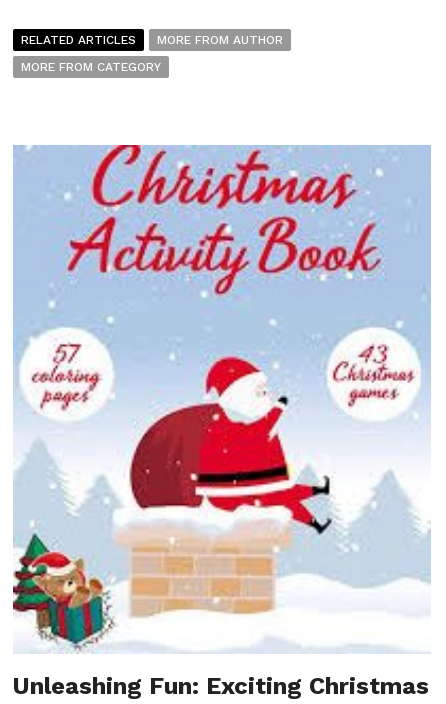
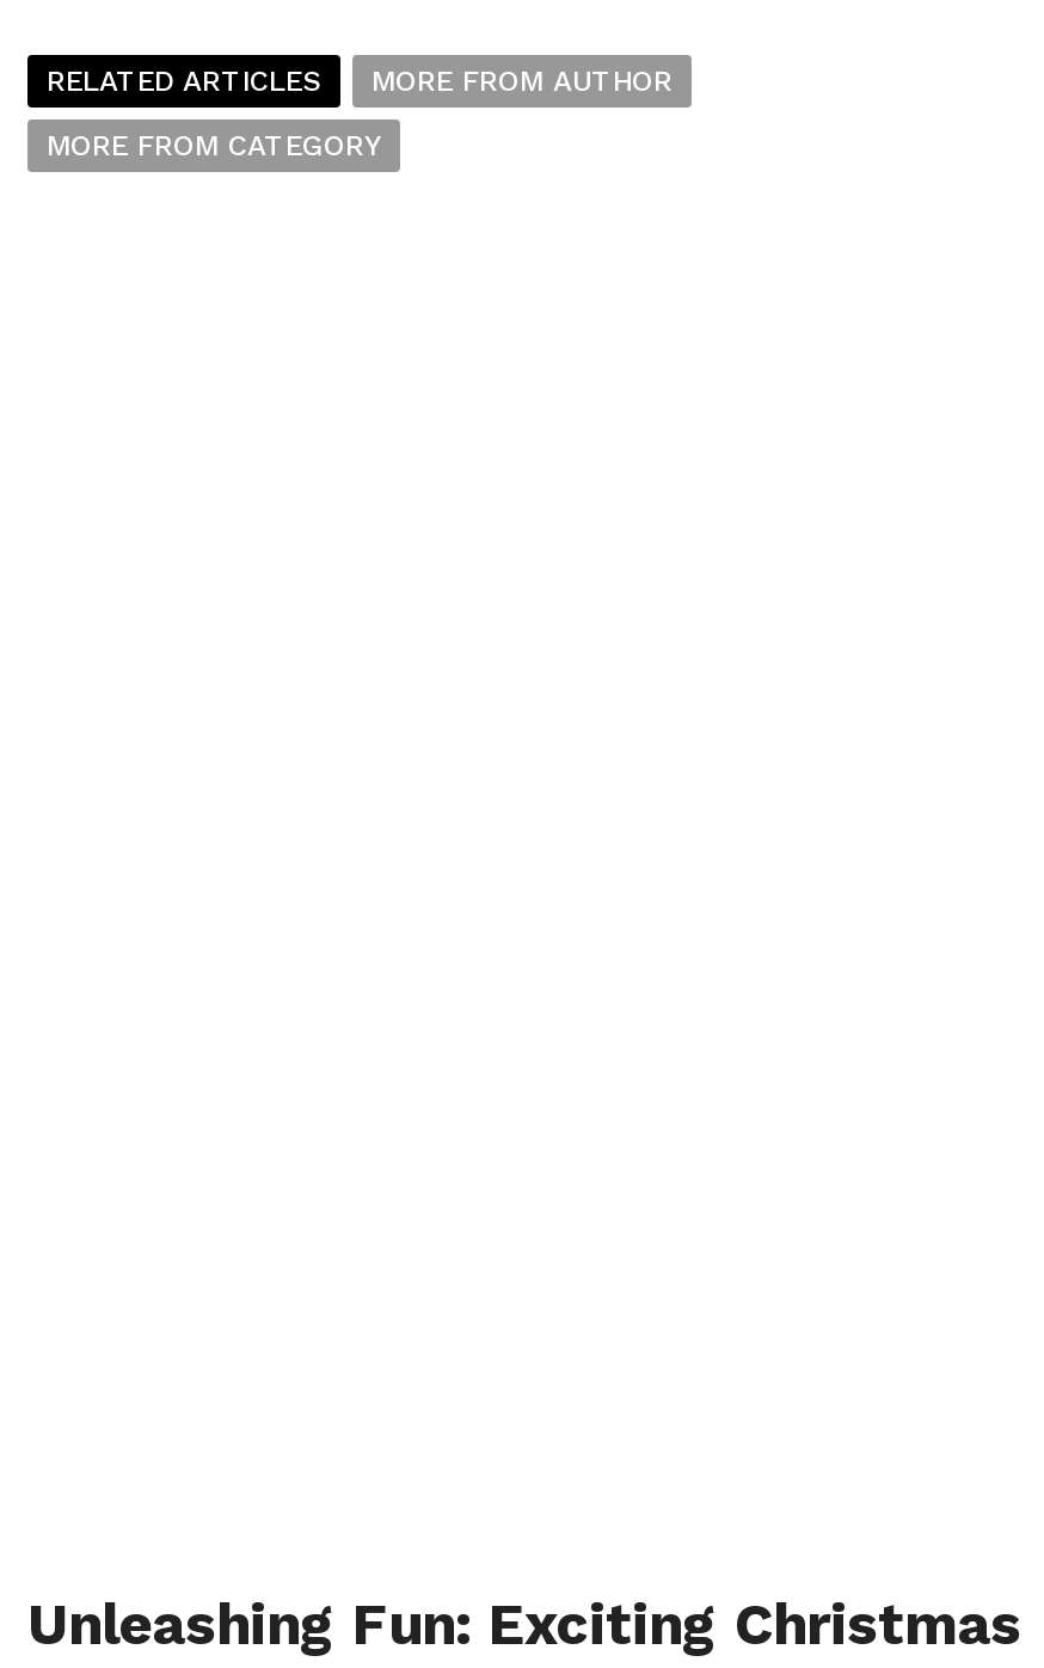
[12,144,431,654] [image] -> none

